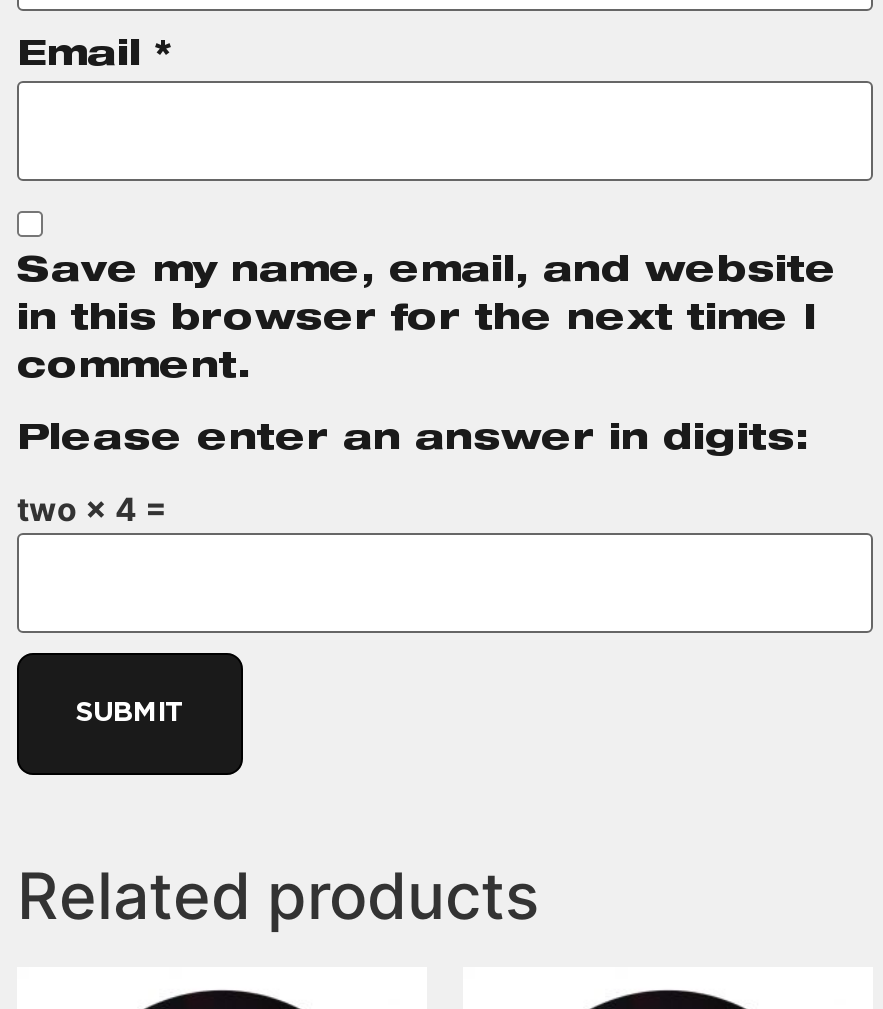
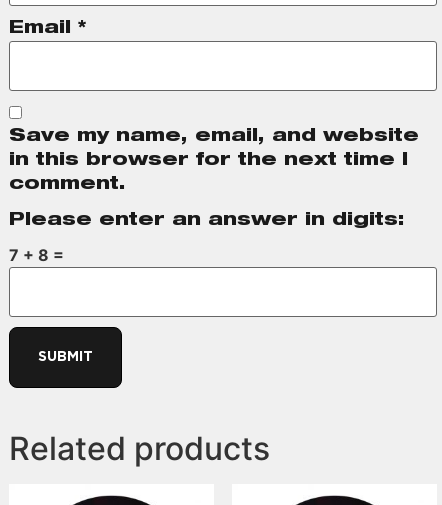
[17,489,167,529] two × 4 = -> [9,245,64,265] 7 + 8 =

